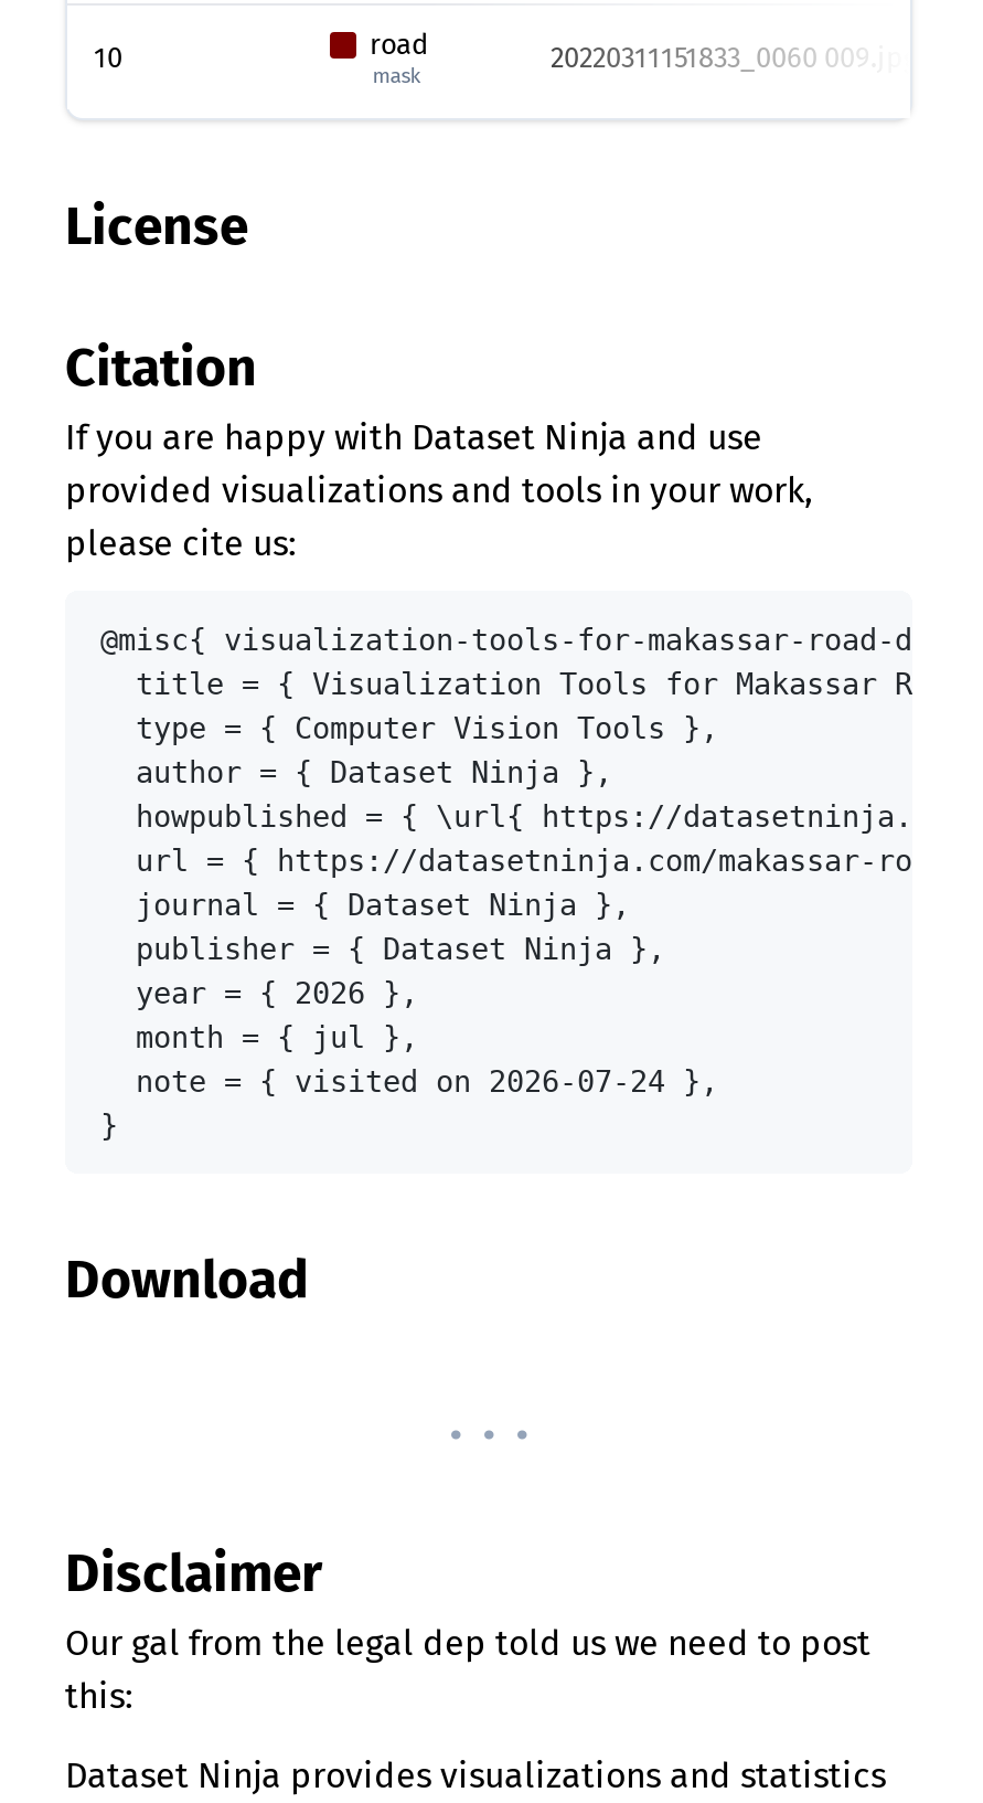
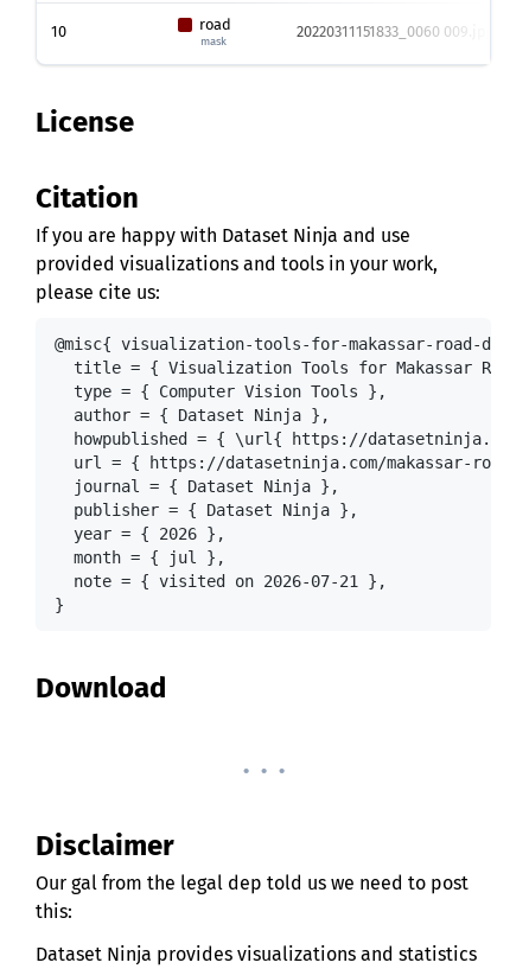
[100,1063,718,1099] note = { visited on 2026-07-24 }, -> [55,572,387,591] note = { visited on 2026-07-21 },

